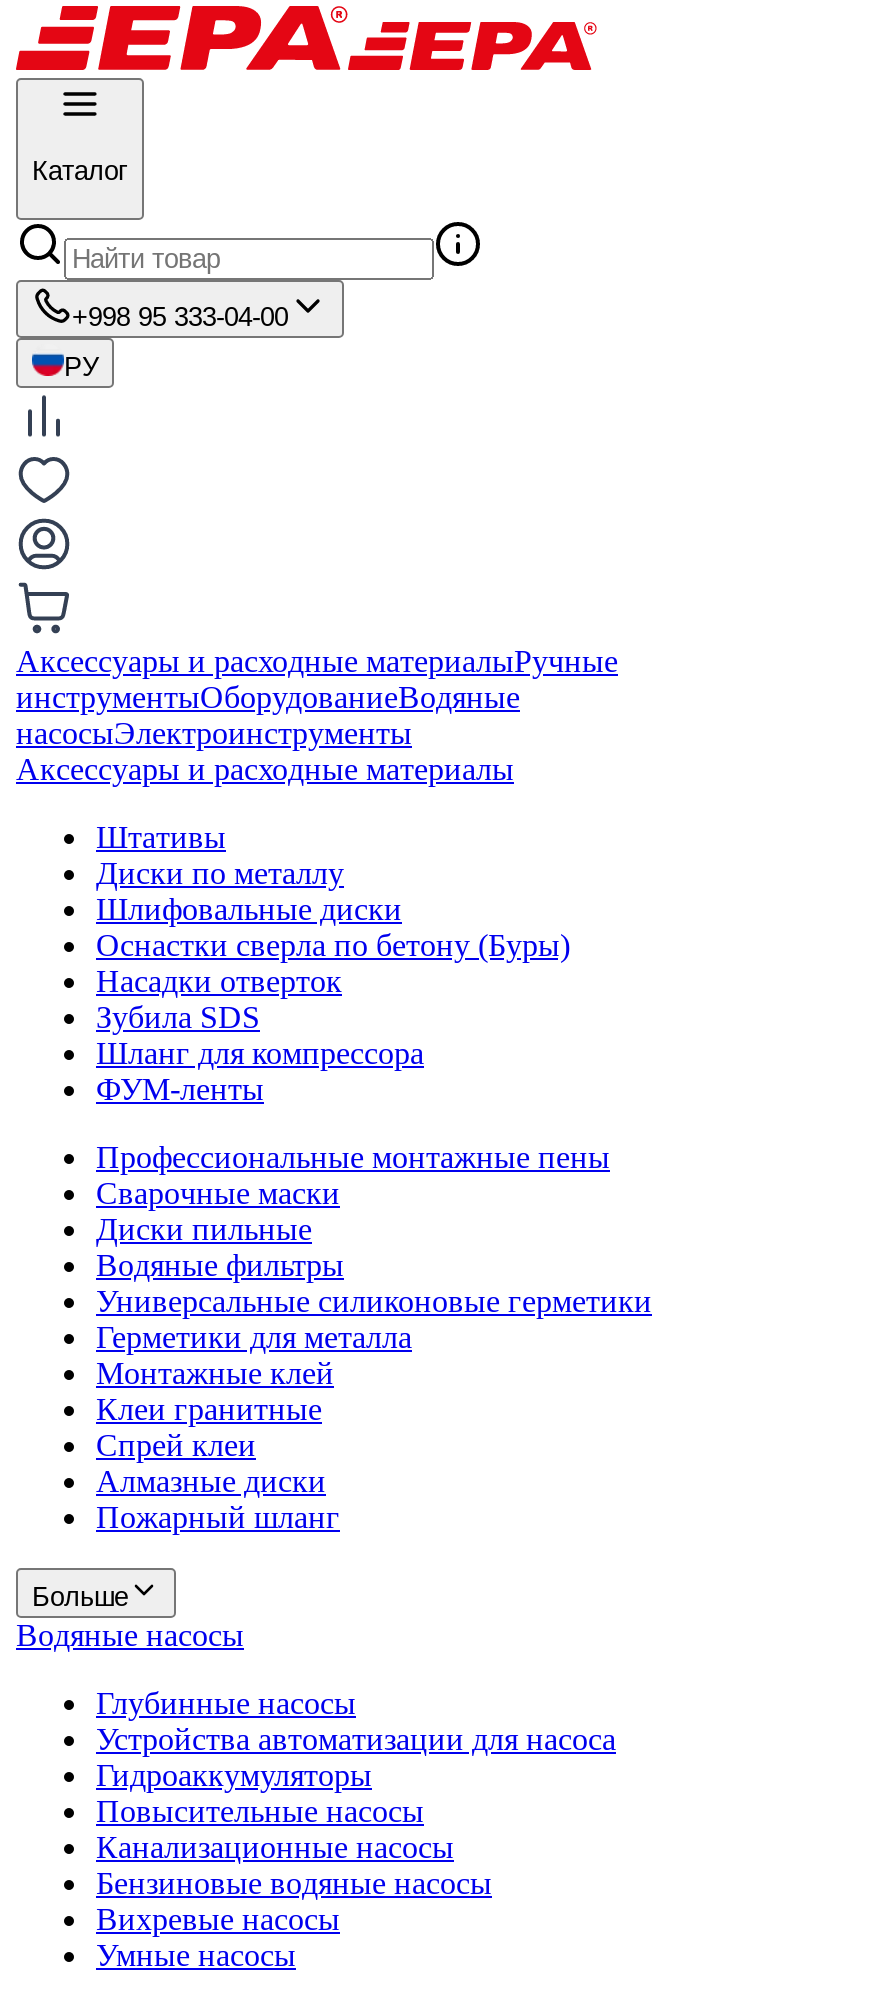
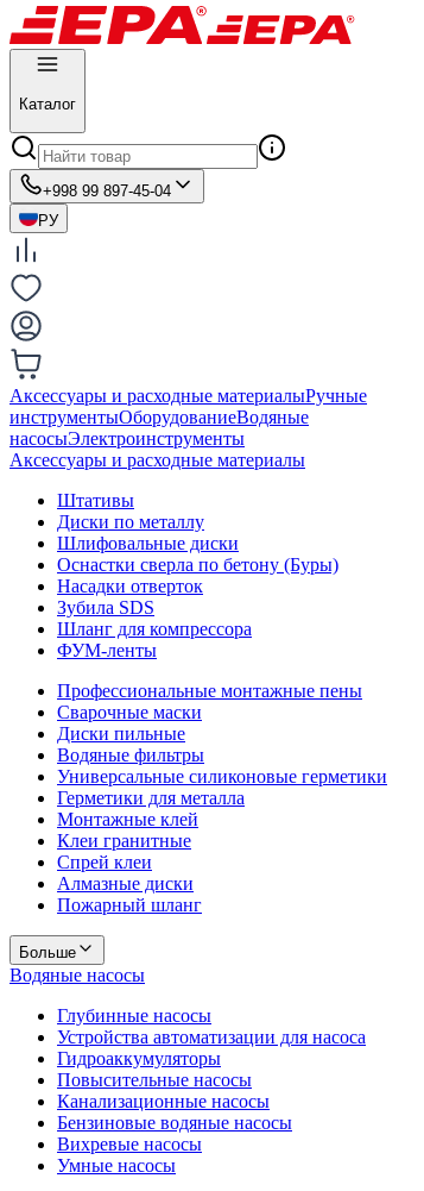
[72,301,288,331] +998 95 333-04-00 -> [43,182,171,200] +998 99 897-45-04

